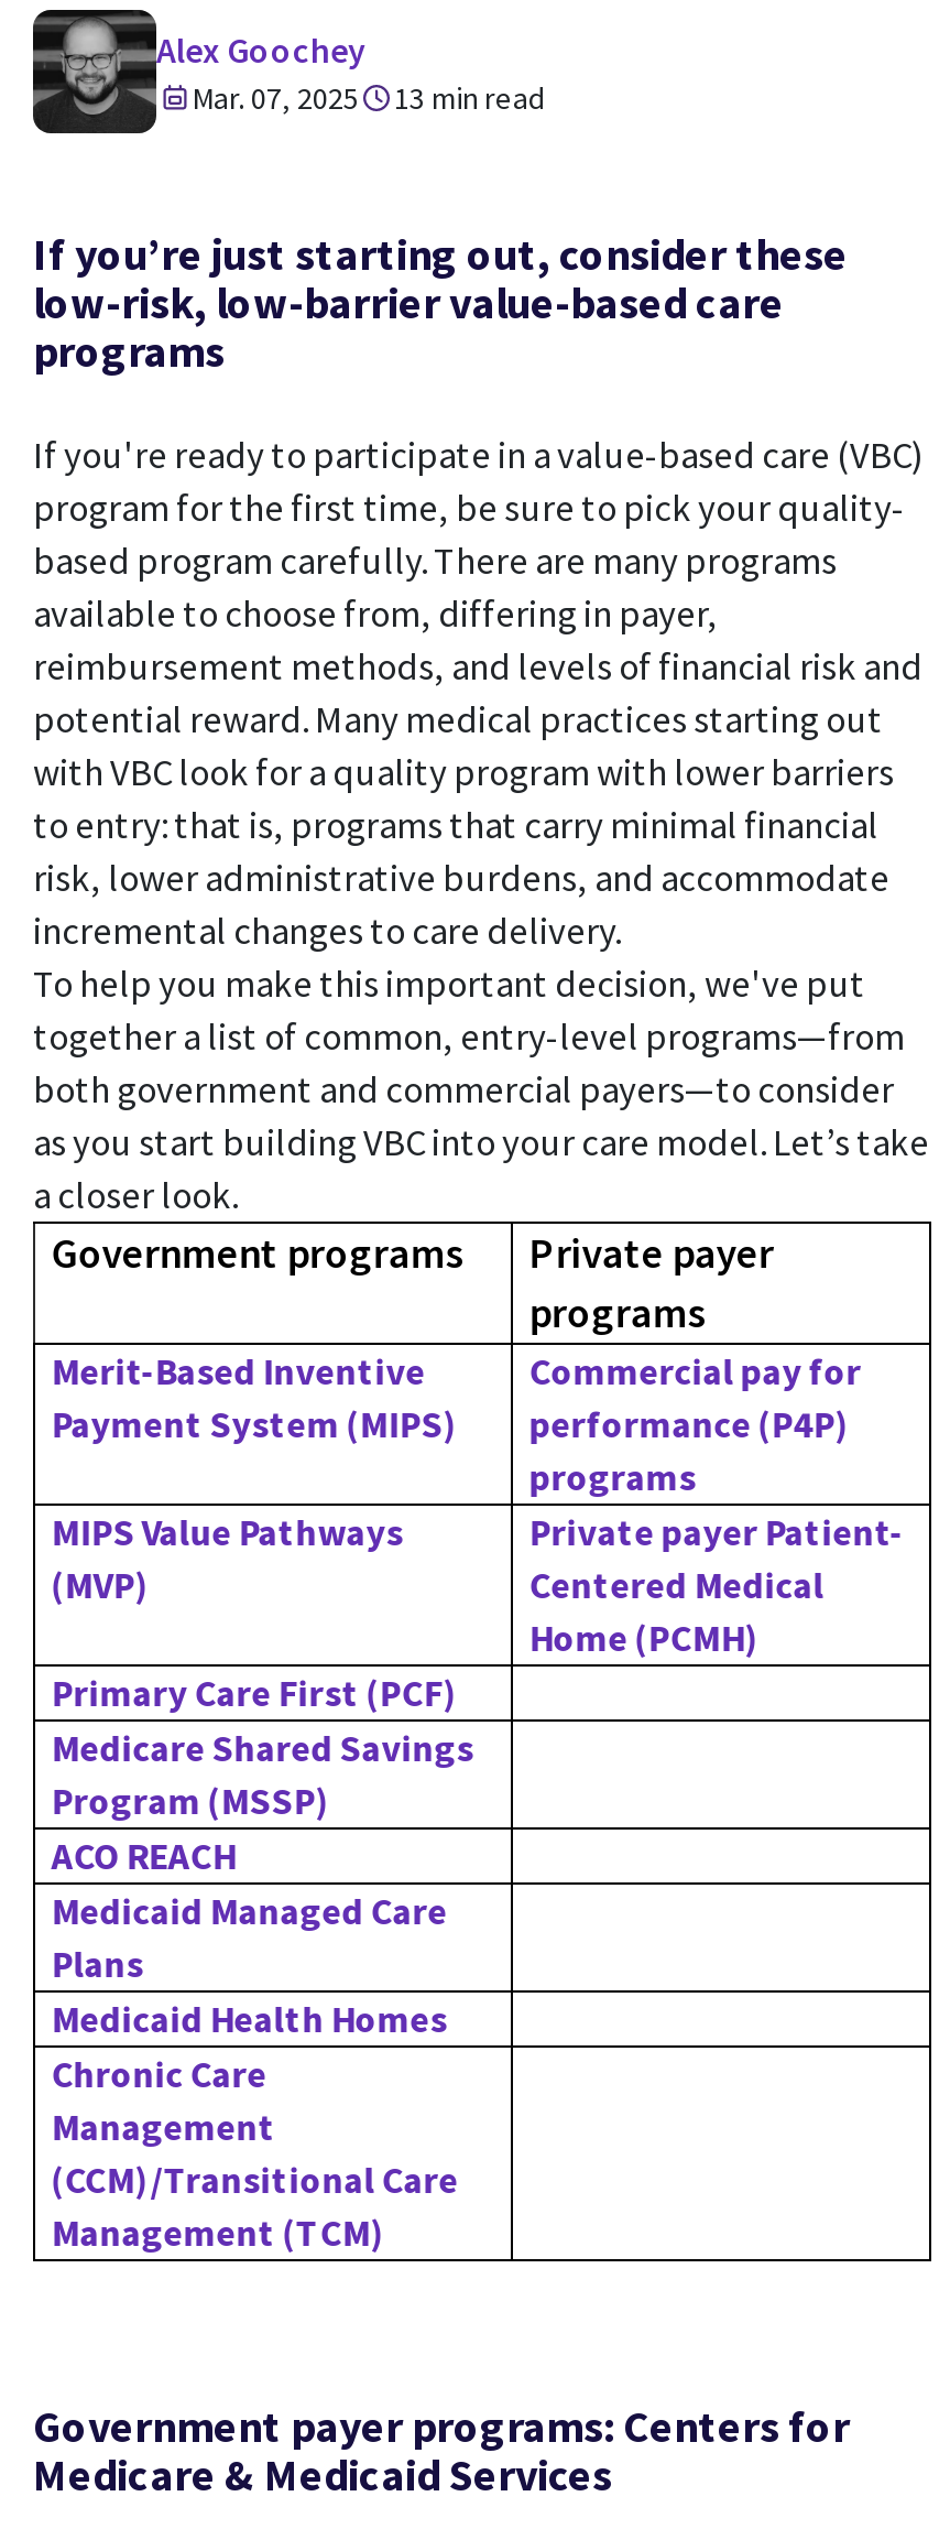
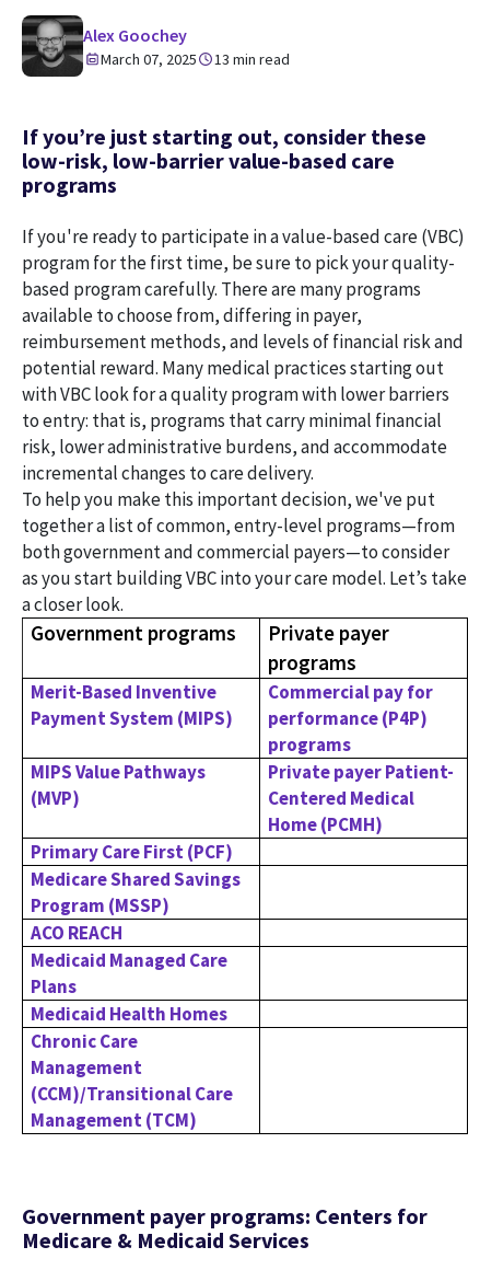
[192,77,546,117] Mar. 07, 2025 13 min read -> [101,49,290,69] March 07, 2025 13 min read

